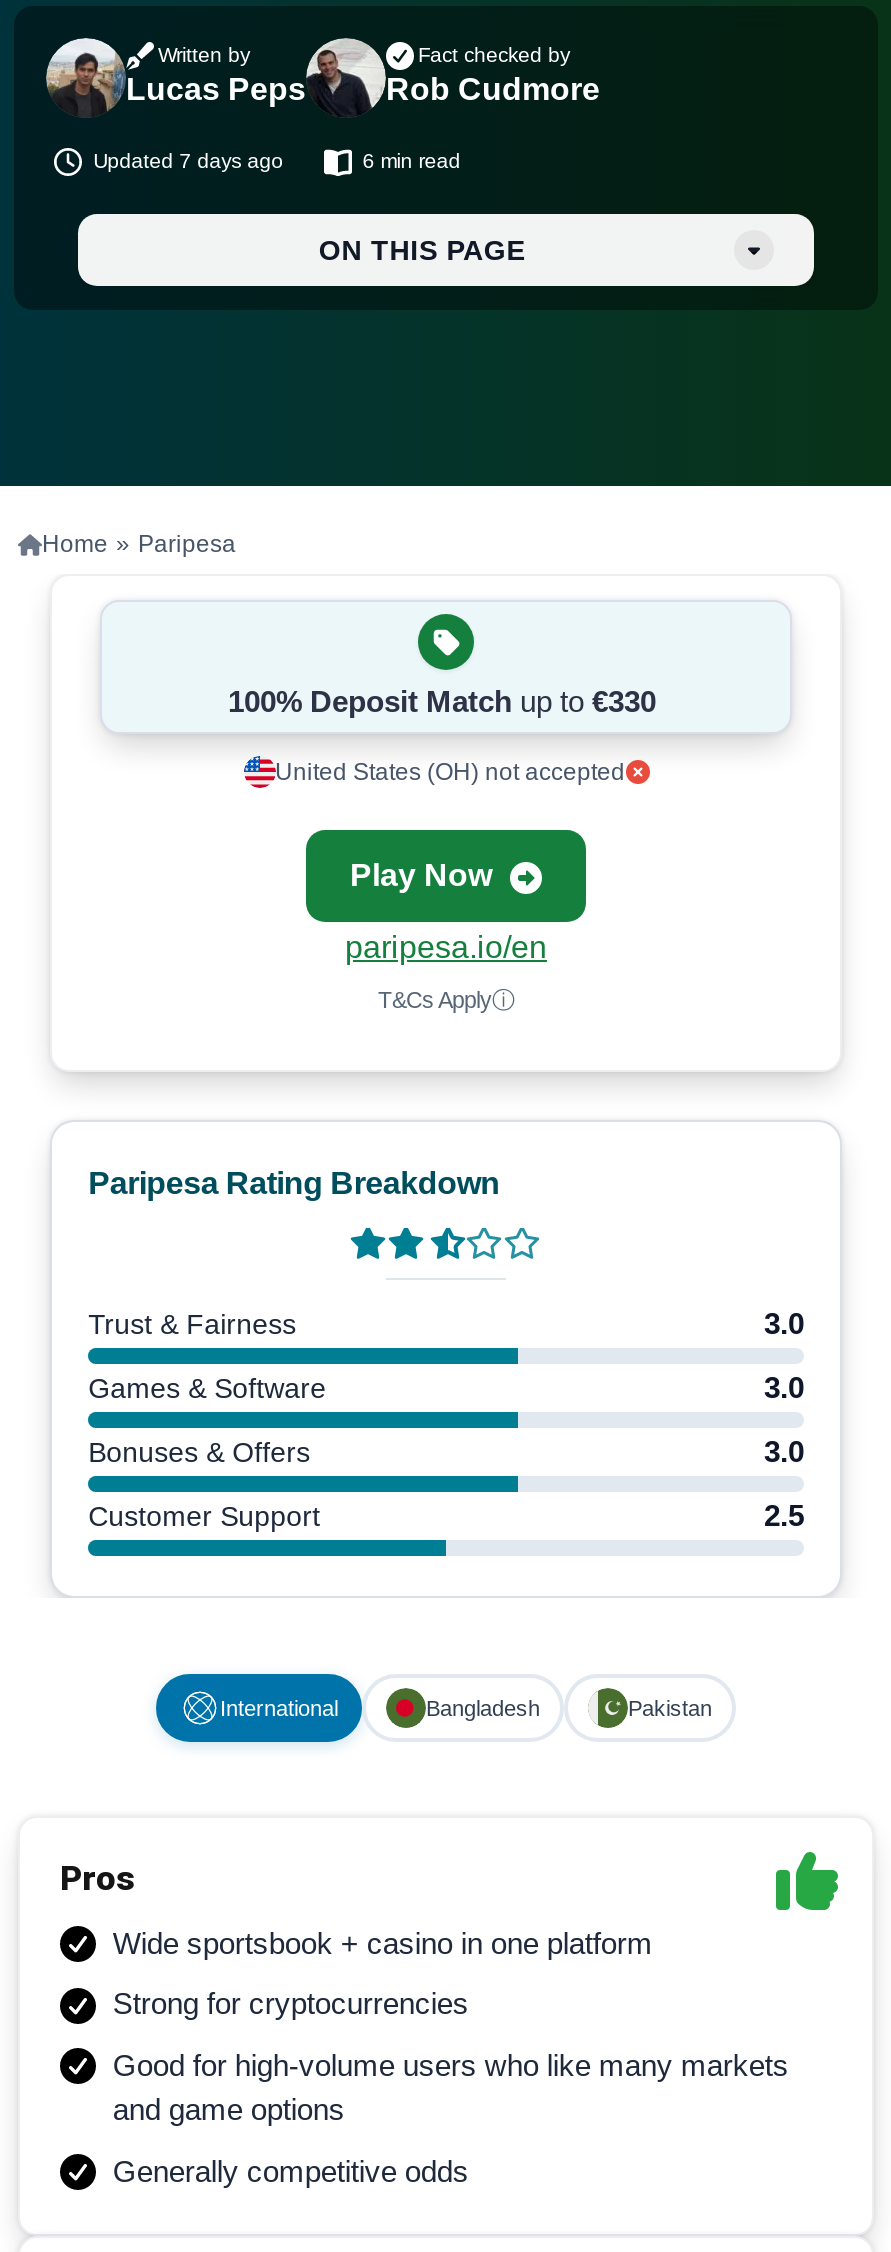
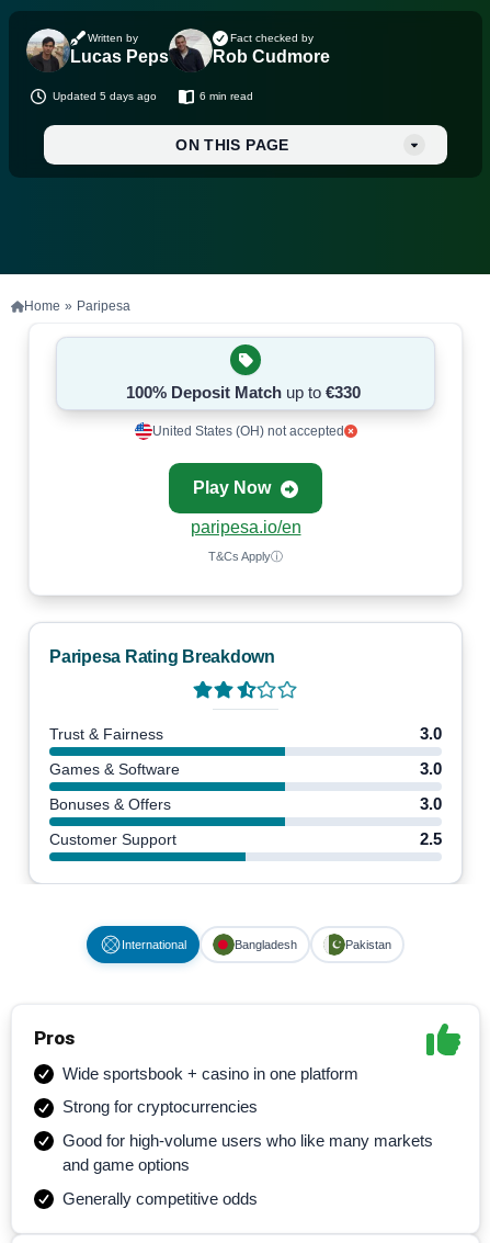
[87,149,283,171] Updated 7 days ago -> [49,89,156,101] Updated 5 days ago

